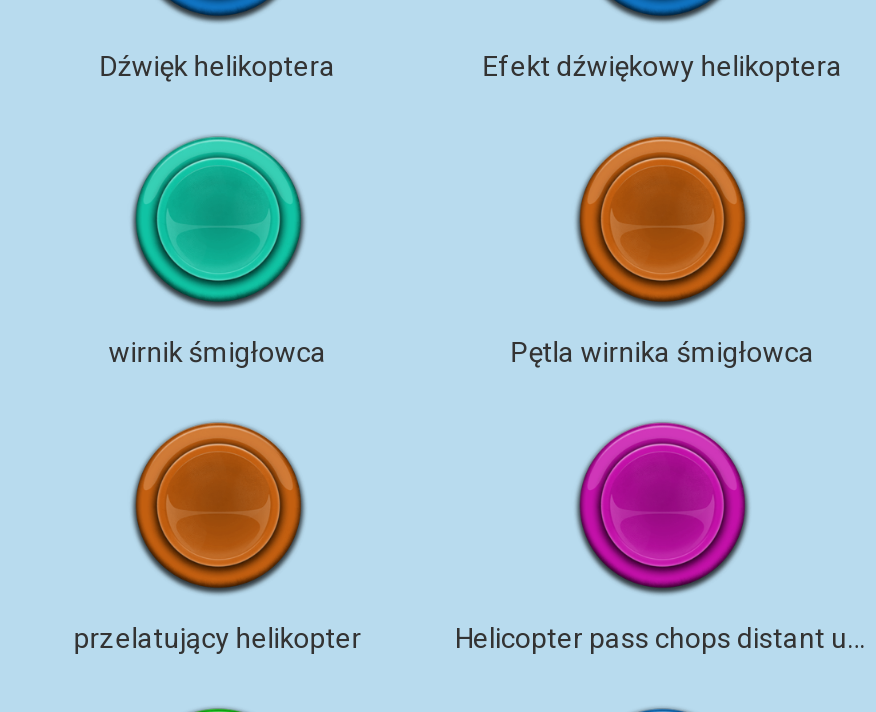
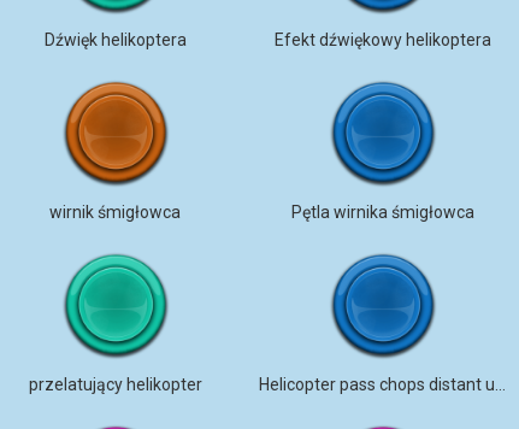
moved [134,136,302,302] -> [65,254,166,354]: [image]
[578,136,746,302] [image] -> [332,82,434,182] [image]
moved [134,422,302,588] -> [65,82,166,182]: [image]
[578,422,746,588] [image] -> [332,254,434,354] [image]

